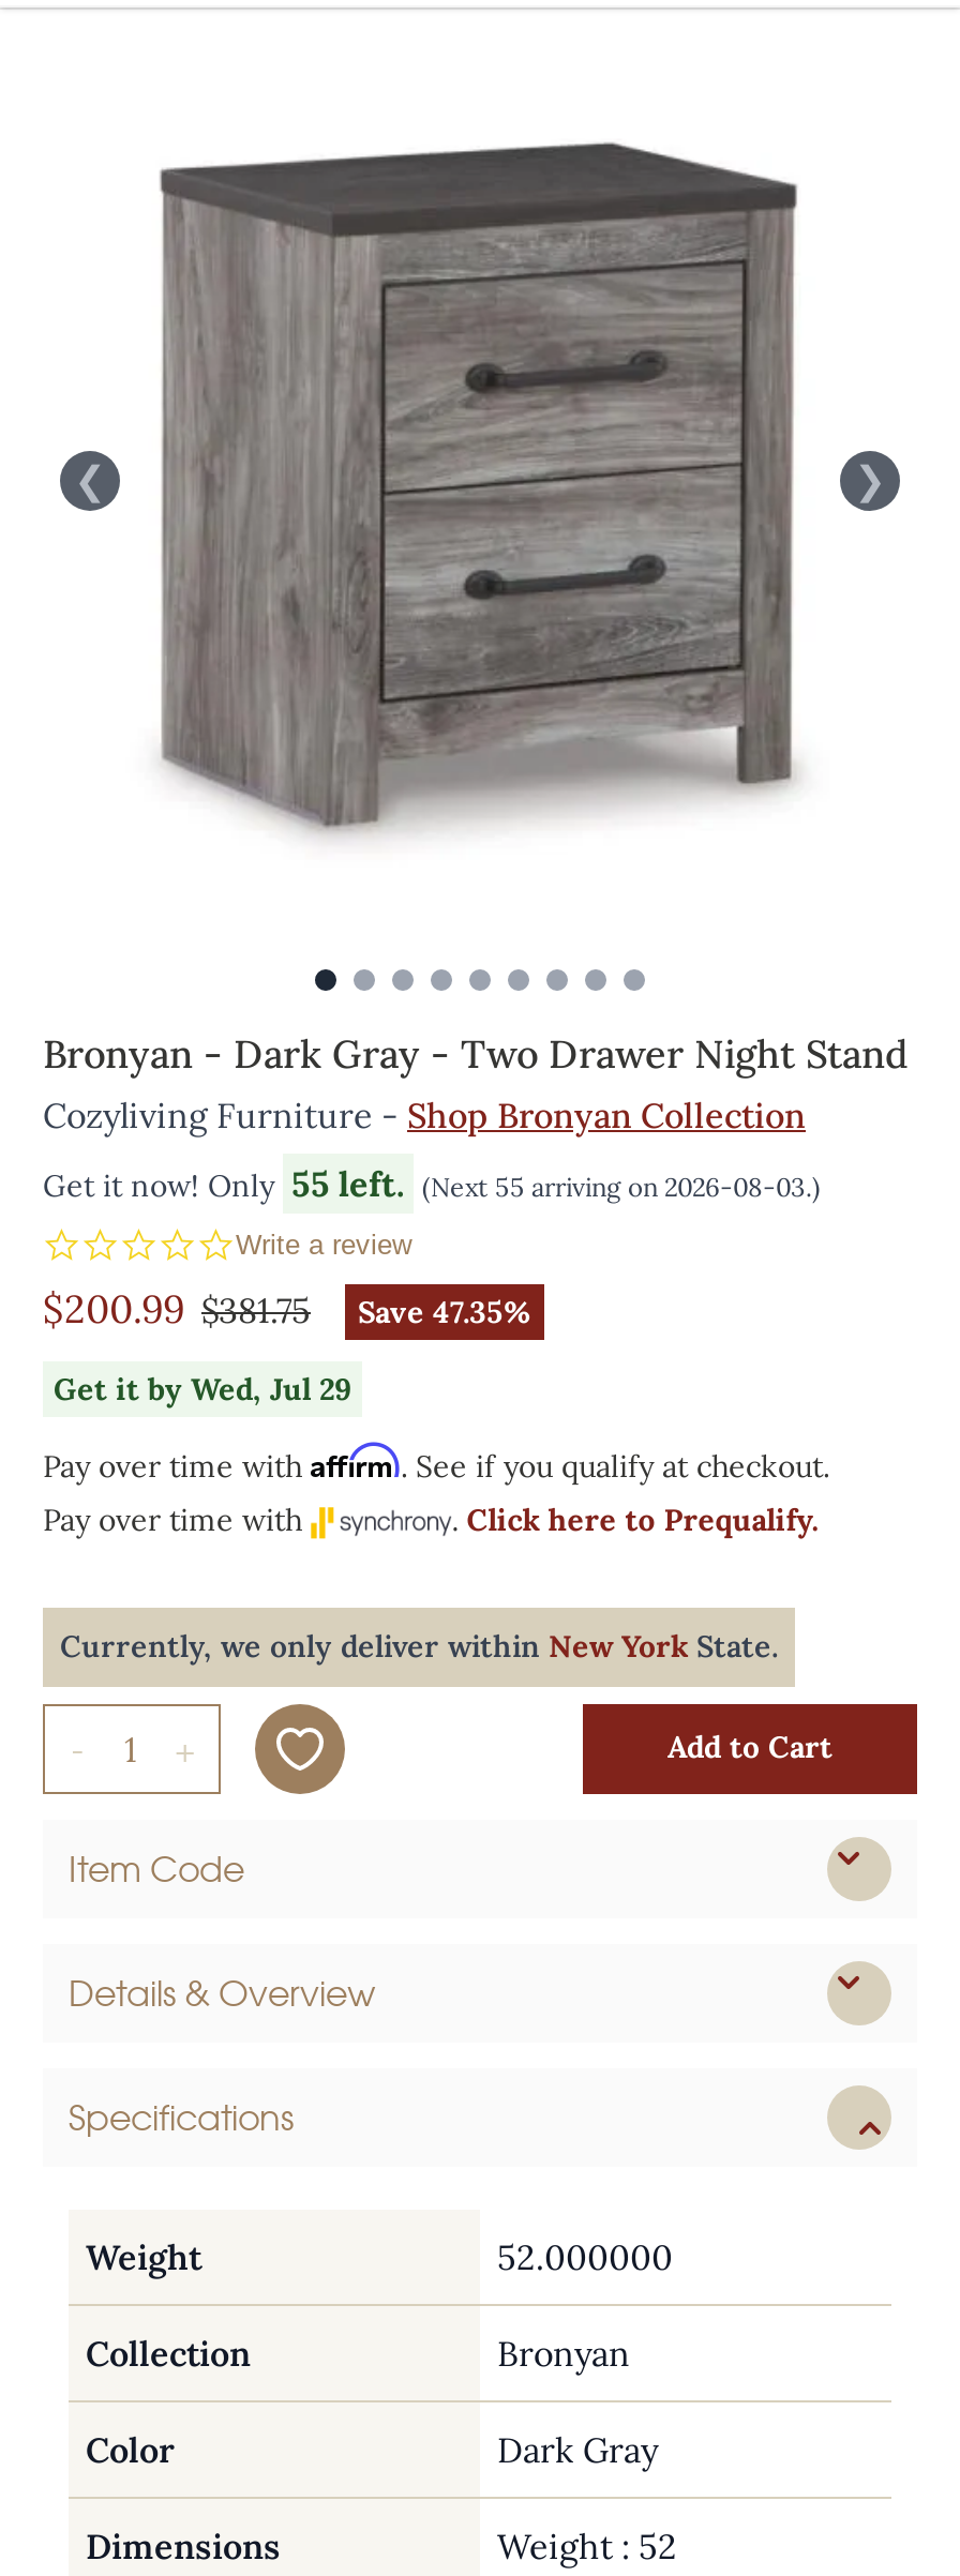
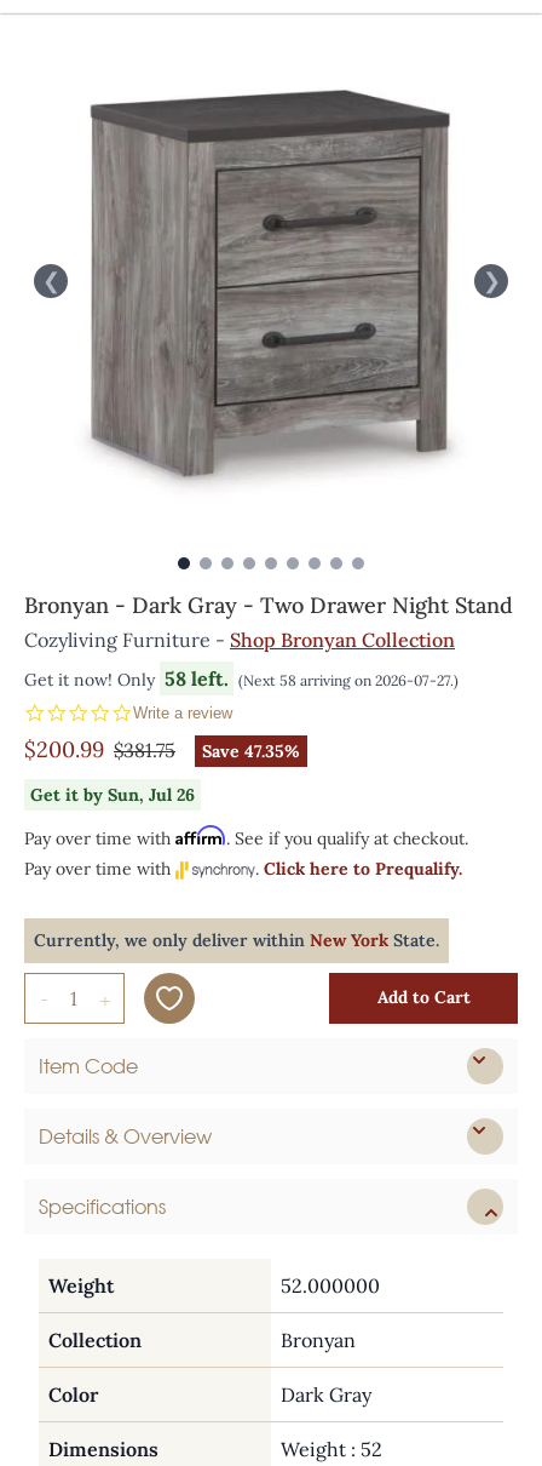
[43,1162,821,1205] Get it now! Only 55 left. (Next 55 arriving on 2026-08-03.) -> [24,666,459,690] Get it now! Only 58 left. (Next 58 arriving on 2026-07-27.)
[54,1370,351,1408] Get it by Wed, Jul 29 -> [30,784,195,806] Get it by Sun, Jul 26

